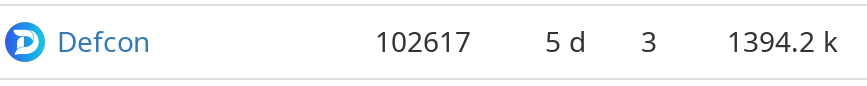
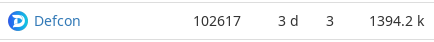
[375,23,837,61] 102617 5 d 3 1394.2 k -> [193,11,424,30] 102617 3 d 3 1394.2 k

